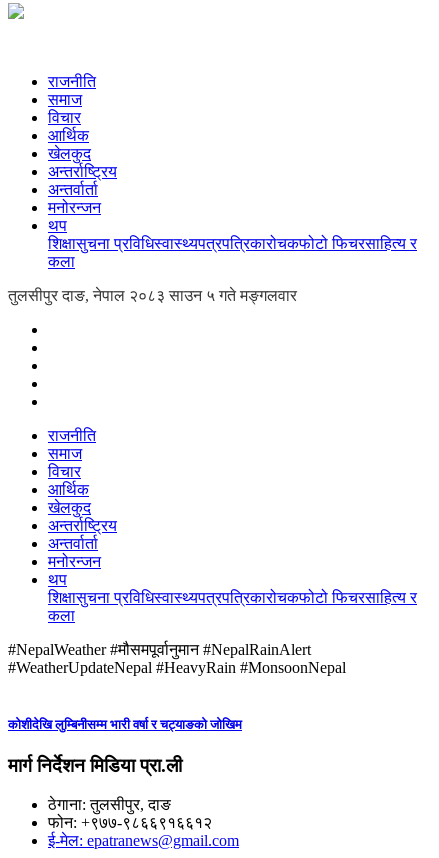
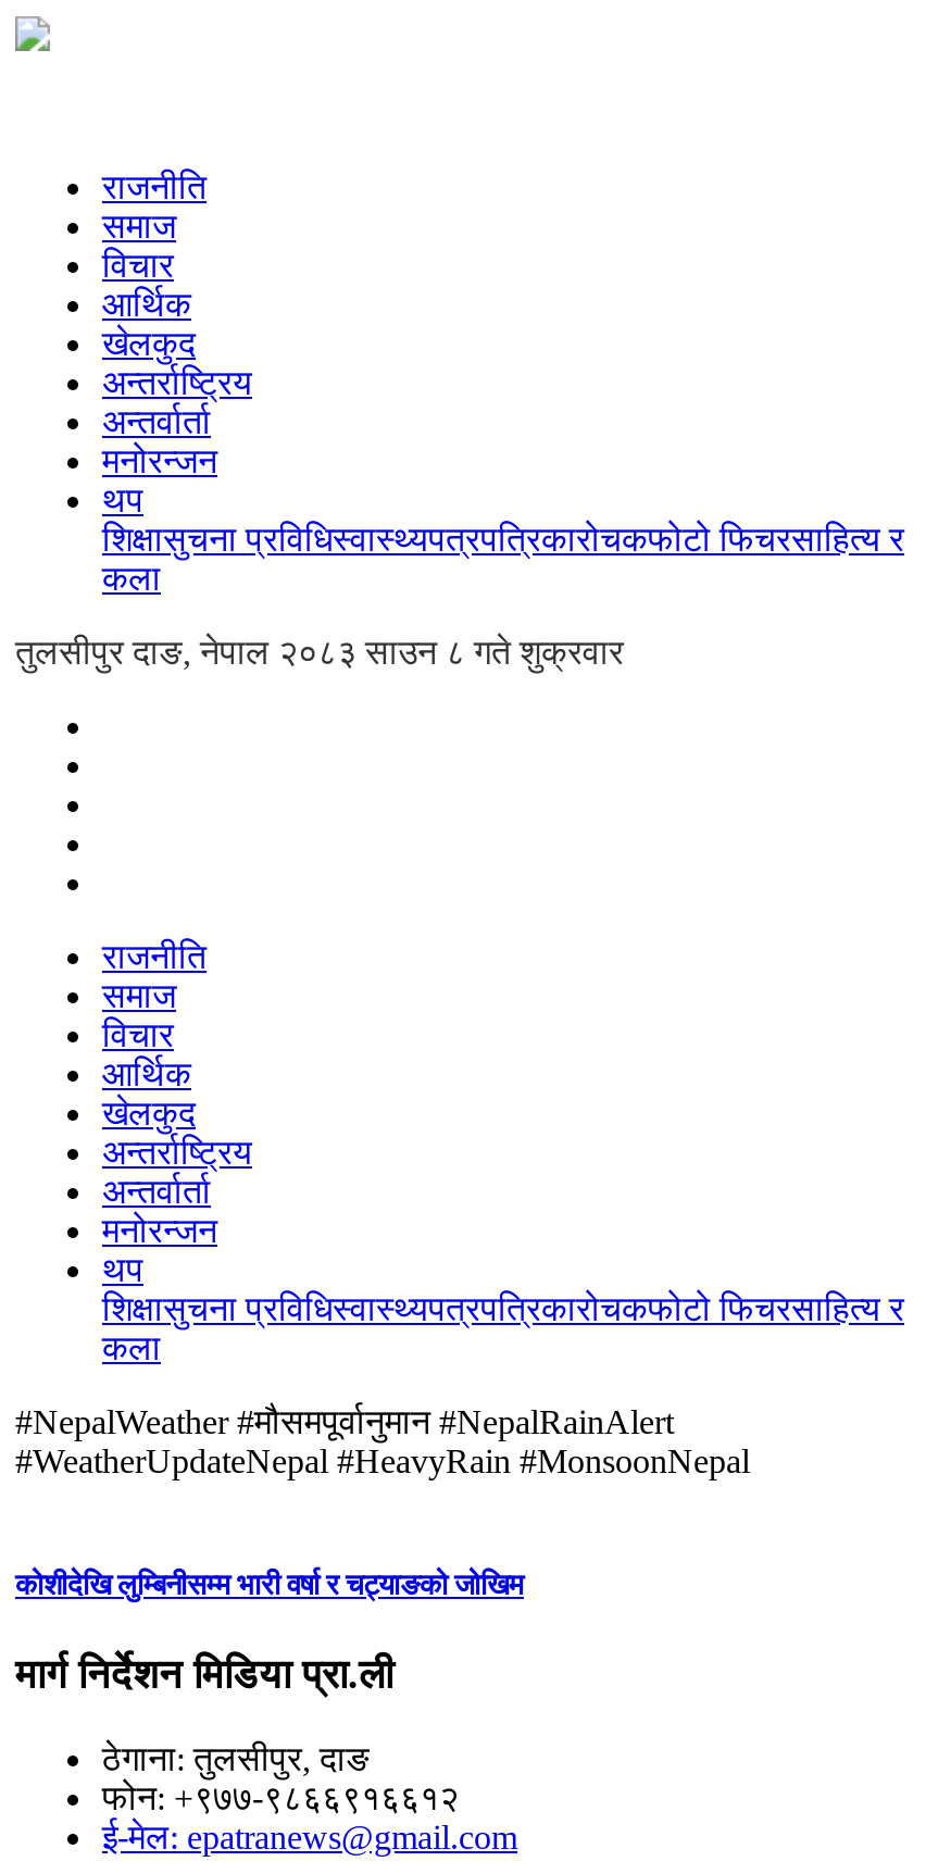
[8,287,297,304] तुलसीपुर दाङ, नेपाल २०८३ साउन ५ गते मङ्गलवार -> [15,634,624,671] तुलसीपुर दाङ, नेपाल २०८३ साउन ८ गते शुक्रवार

